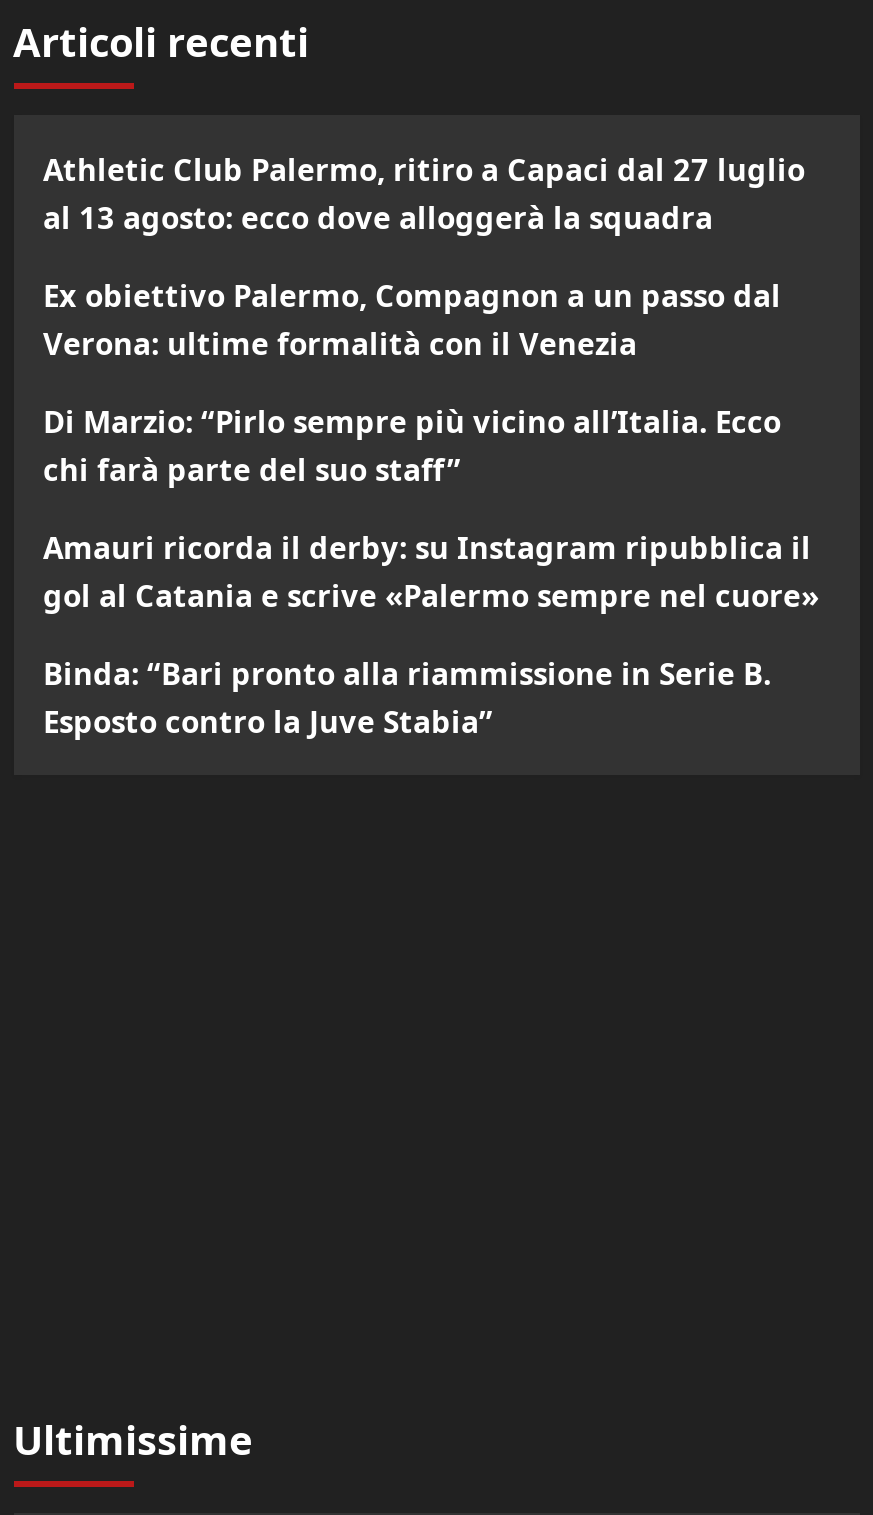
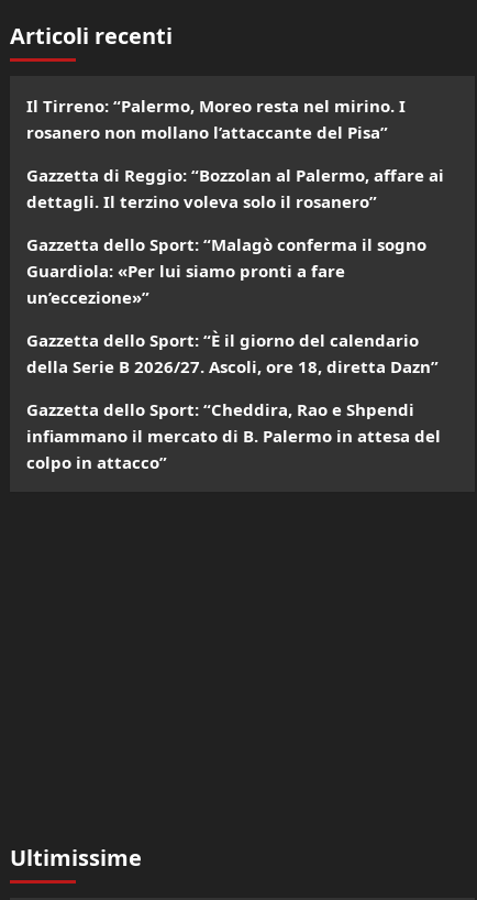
[43,150,805,238] Athletic Club Palermo, ritiro a Capaci dal 27 luglio | al 13 agosto: ecco dove alloggerà la squadra -> [26,95,405,143] Il Tirreno: “Palermo, Moreo resta nel mirino. I | rosanero non mollano l’attaccante del Pisa”
[43,276,781,364] Ex obiettivo Palermo, Compagnon a un passo dal | Verona: ultime formalità con il Venezia -> [26,164,443,212] Gazzetta di Reggio: “Bozzolan al Palermo, affare ai | dettagli. Il terzino voleva solo il rosanero”
[43,402,781,490] Di Marzio: “Pirlo sempre più vicino all’Italia. Ecco | chi farà parte del suo staff” -> [26,233,426,308] Gazzetta dello Sport: “Malagò conferma il sogno | Guardiola: «Per lui siamo pronti a fare | un’eccezione»”
[43,528,819,616] Amauri ricorda il derby: su Instagram ripubblica il | gol al Catania e scrive «Palermo sempre nel cuore» -> [26,329,438,377] Gazzetta dello Sport: “È il giorno del calendario | della Serie B 2026/27. Ascoli, ore 18, diretta Dazn”
[43,654,771,742] Binda: “Bari pronto alla riammissione in Serie B. | Esposto contro la Juve Stabia” -> [26,398,440,473] Gazzetta dello Sport: “Cheddira, Rao e Shpendi | infiammano il mercato di B. Palermo in attesa del | colpo in attacco”

